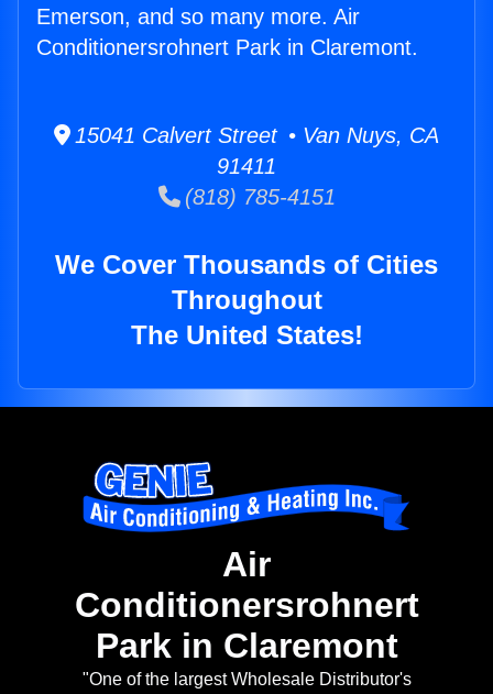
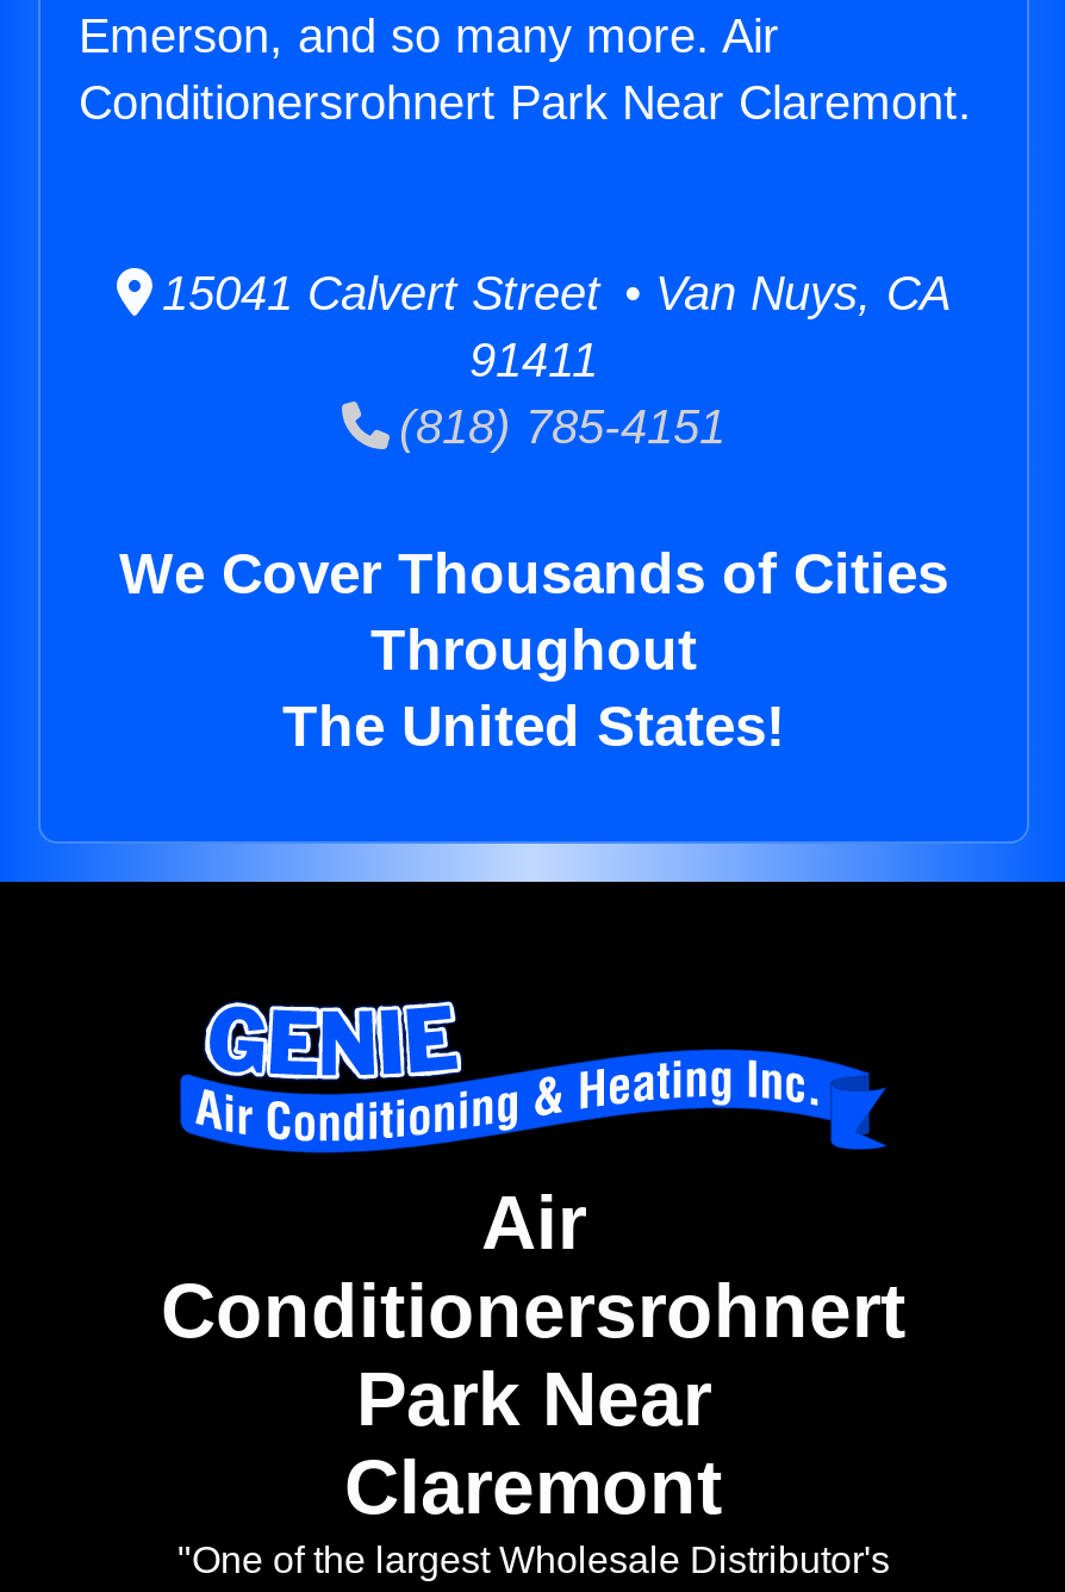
[36,35,418,60] Conditionersrohnert Park in Claremont. -> [79,77,972,129] Conditionersrohnert Park Near Claremont.
[95,626,398,666] Park in Claremont -> [344,1357,723,1531] Park Near | Claremont

